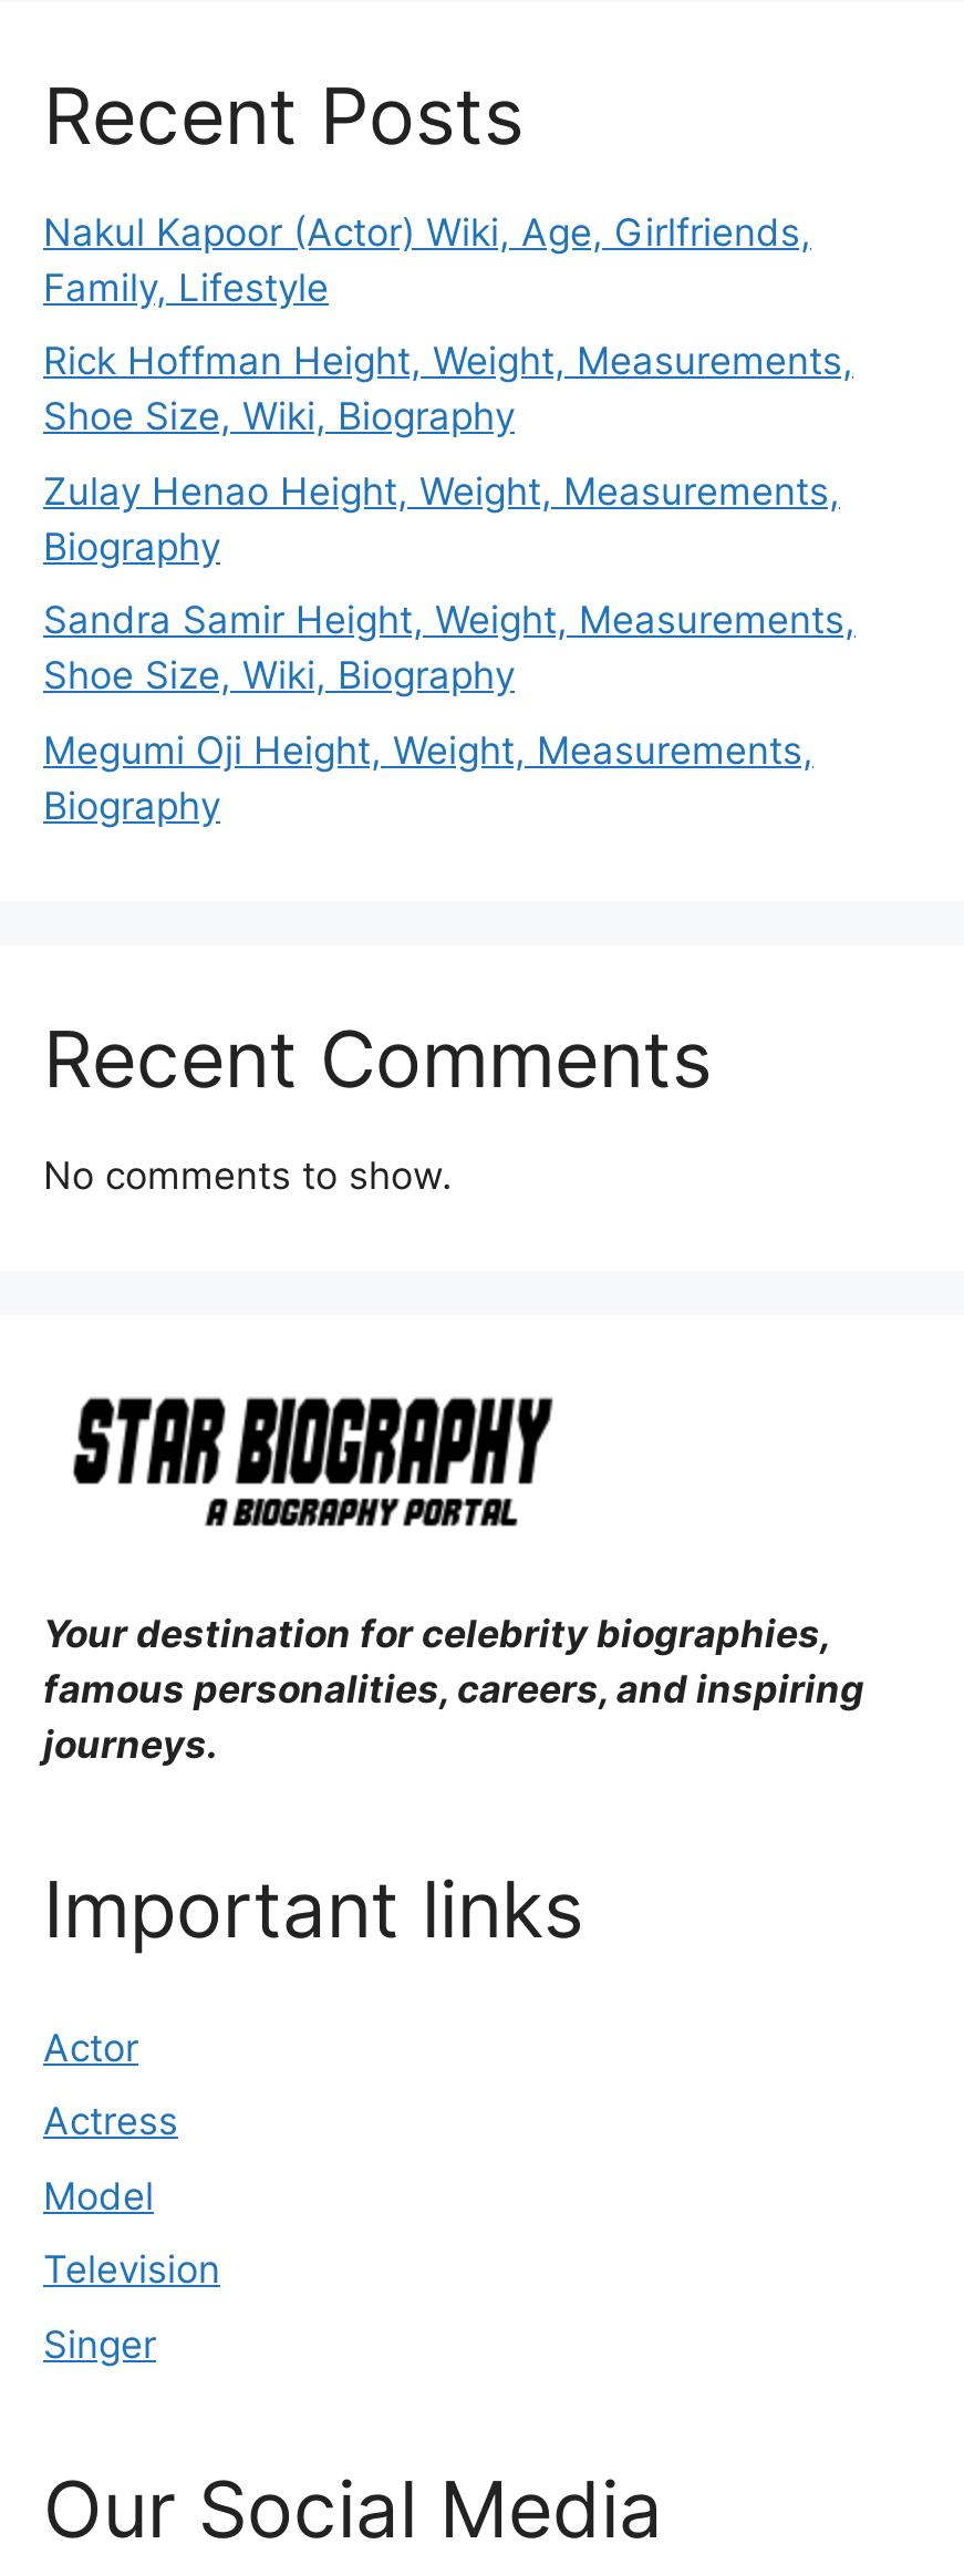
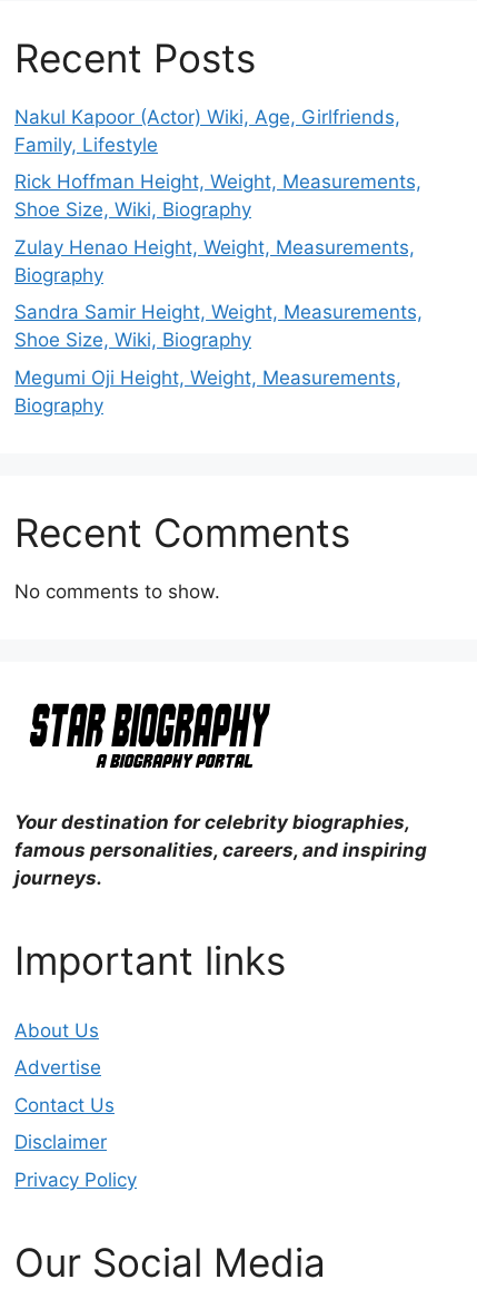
[43,2025,138,2069] Actor -> [14,1019,99,1041] About Us
[43,2099,178,2144] Actress -> [14,1056,101,1079] Advertise
[43,2174,154,2218] Model -> [14,1094,115,1116] Contact Us
[43,2248,220,2292] Television -> [14,1131,107,1153] Disclaimer
[43,2322,156,2366] Singer -> [14,1168,137,1191] Privacy Policy

